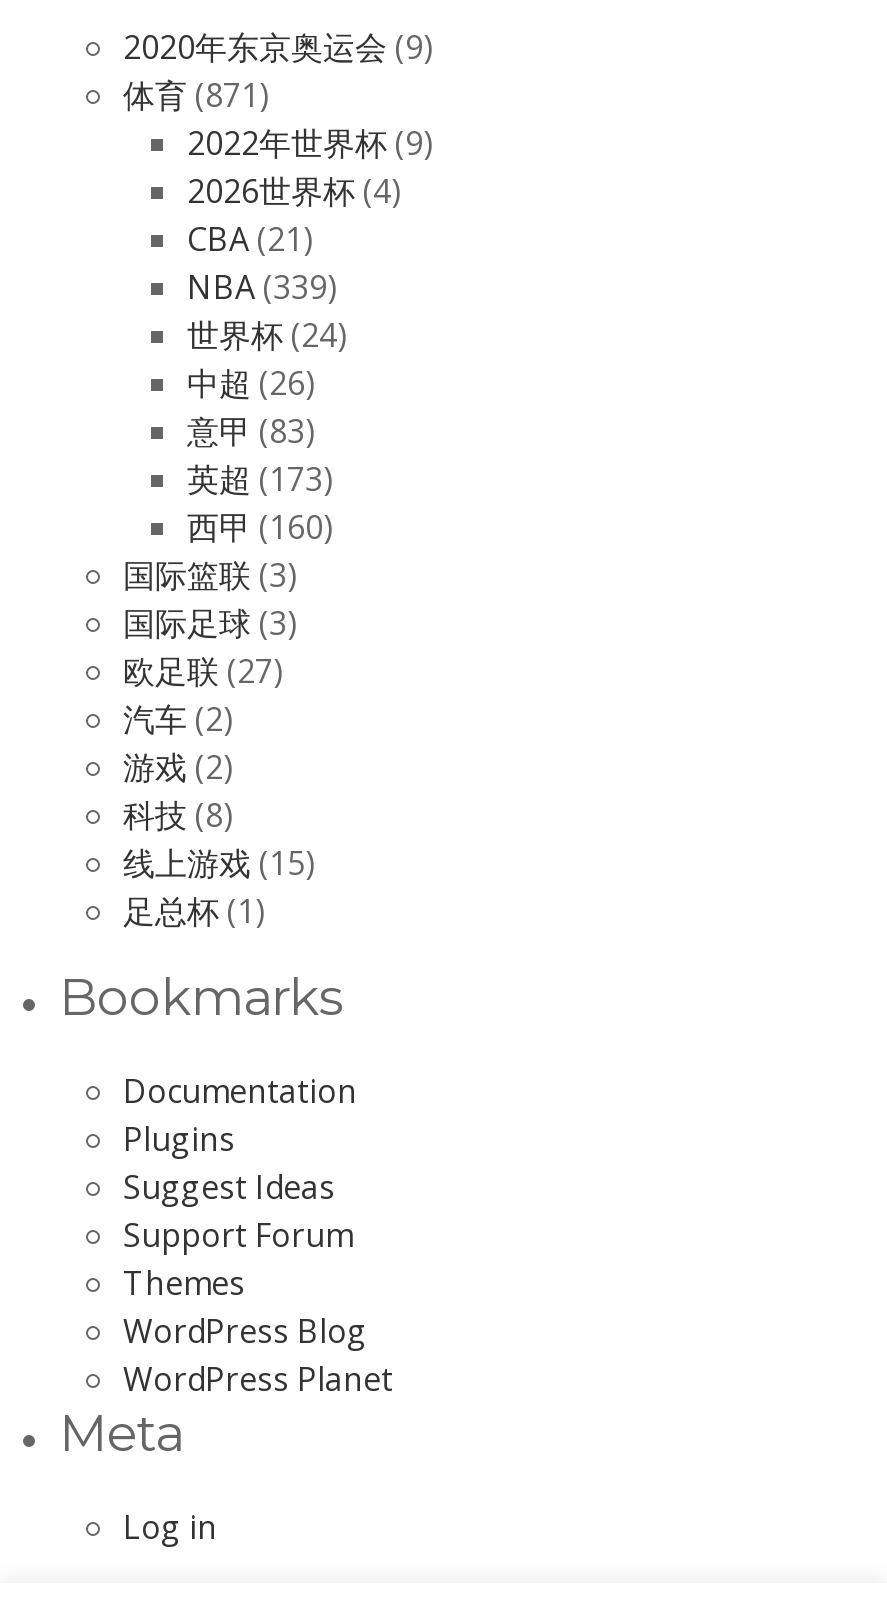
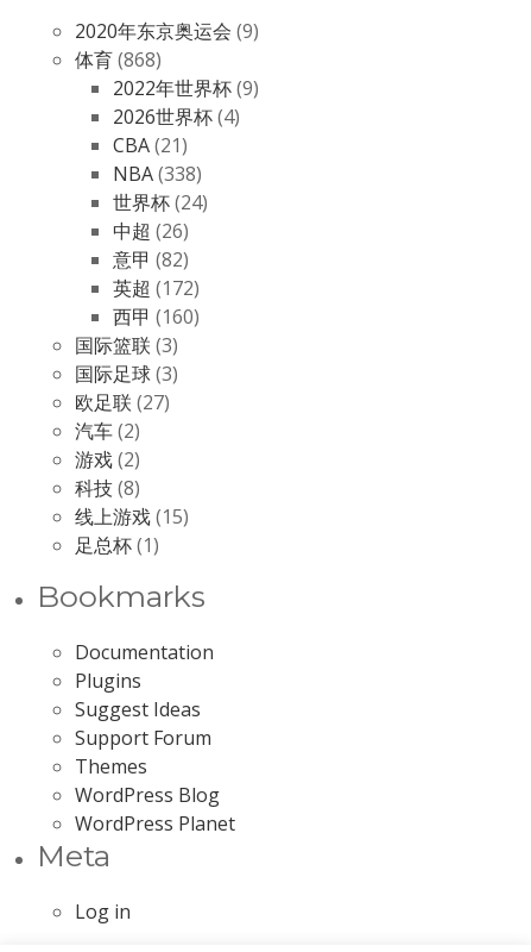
[123,73,269,117] 体育(871) -> [75,46,162,73] 体育(868)
[187,265,337,309] NBA (339) -> [113,161,202,187] NBA (338)
[187,409,315,453] 意甲(83) -> [113,246,189,273] 意甲(82)
[187,457,333,501] 英超(173) -> [113,275,200,301] 英超(172)

